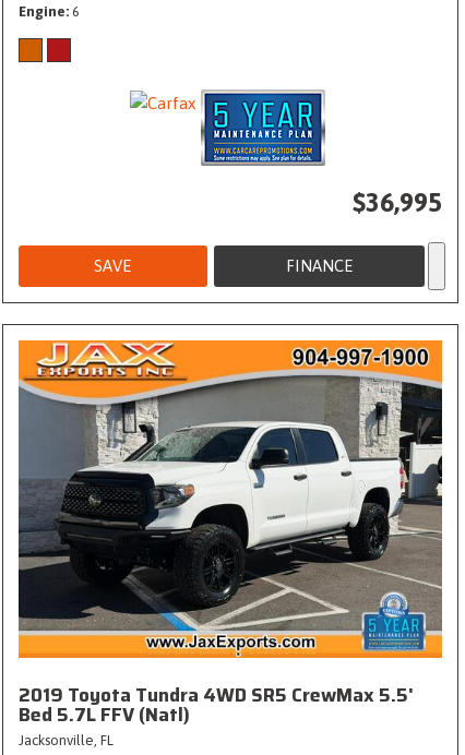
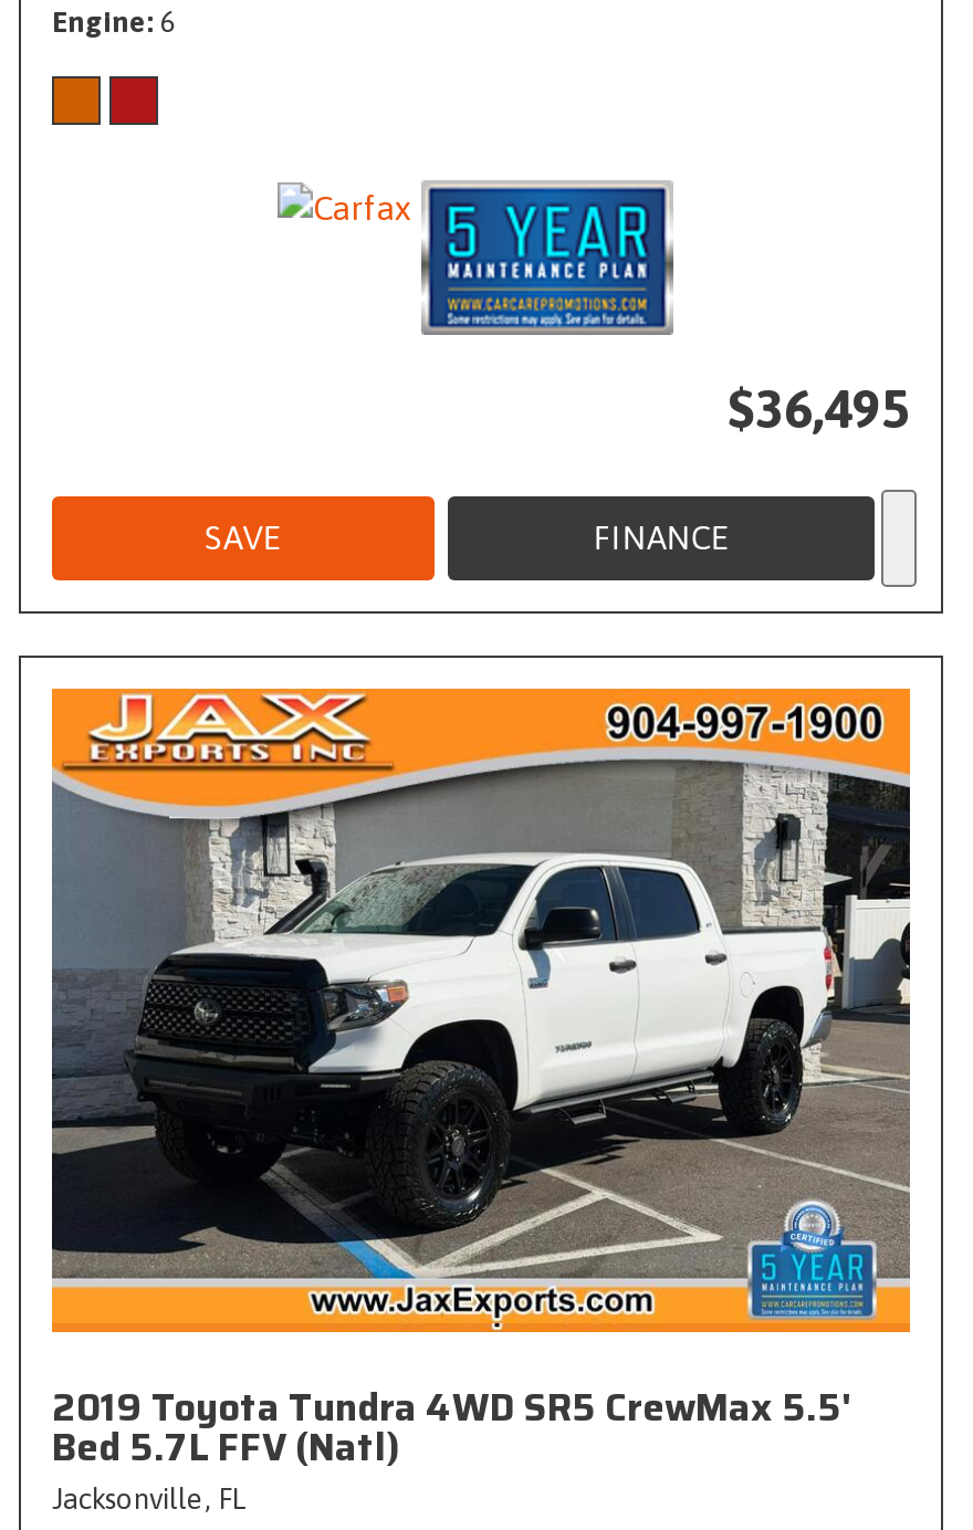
[353,188,442,217] $36,995 -> [729,380,910,440] $36,495

